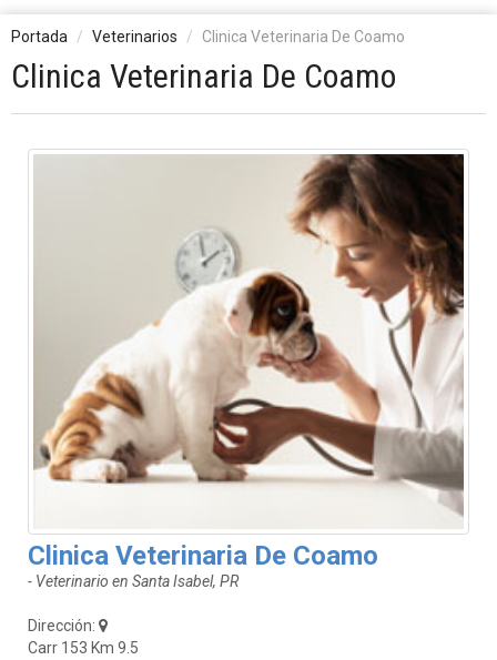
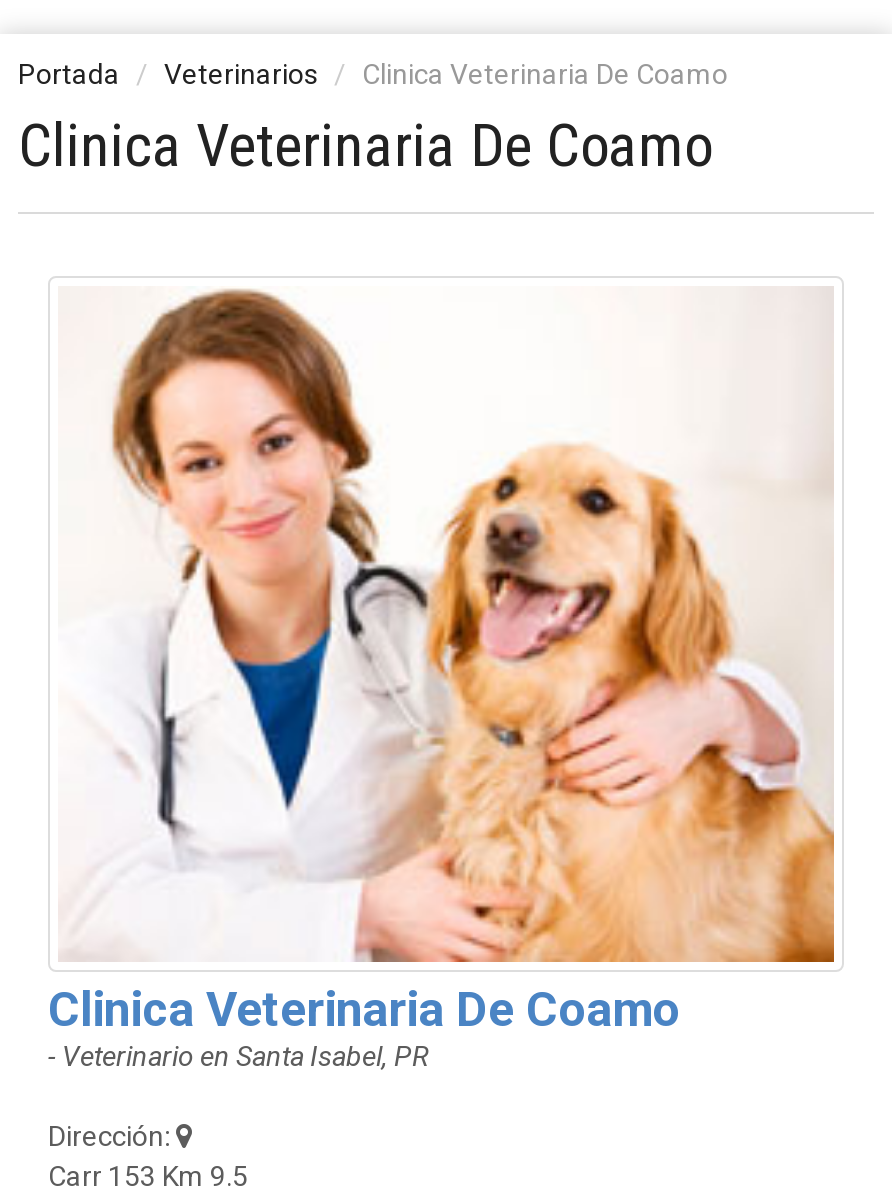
[33,153,465,529] [image] -> [60,286,836,964] [image]

